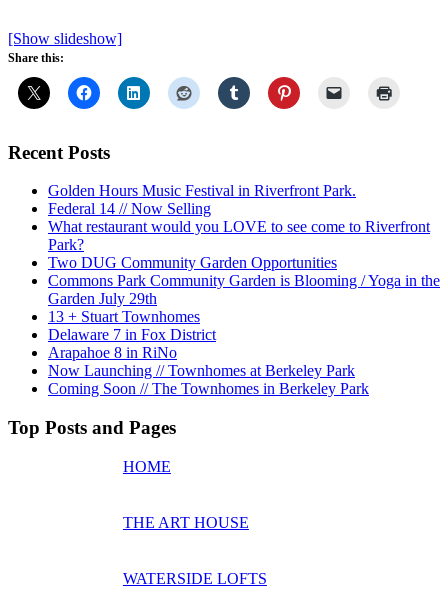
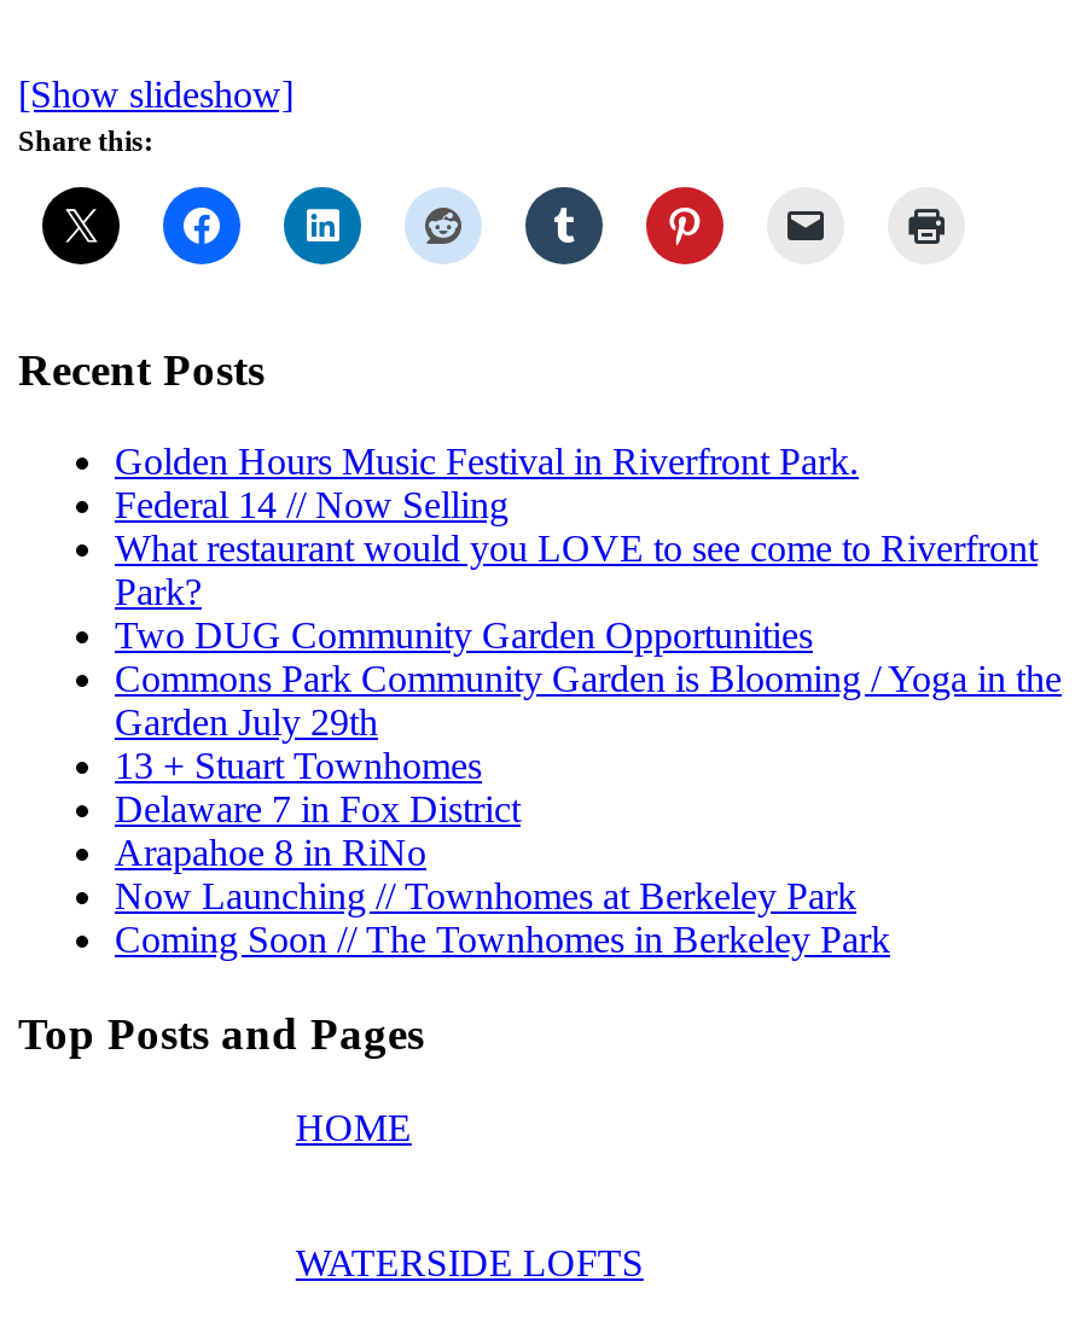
[123,514,249,531] THE ART HOUSE -> none

